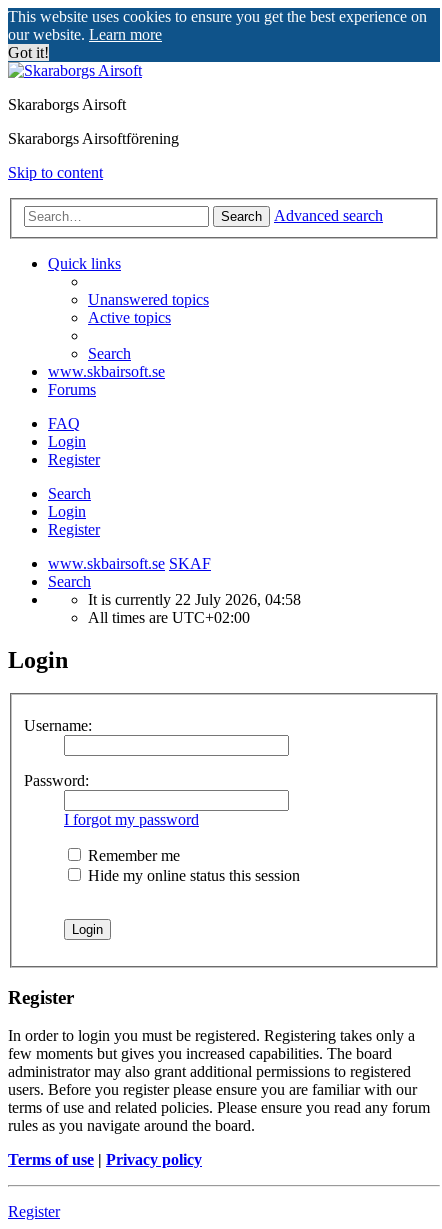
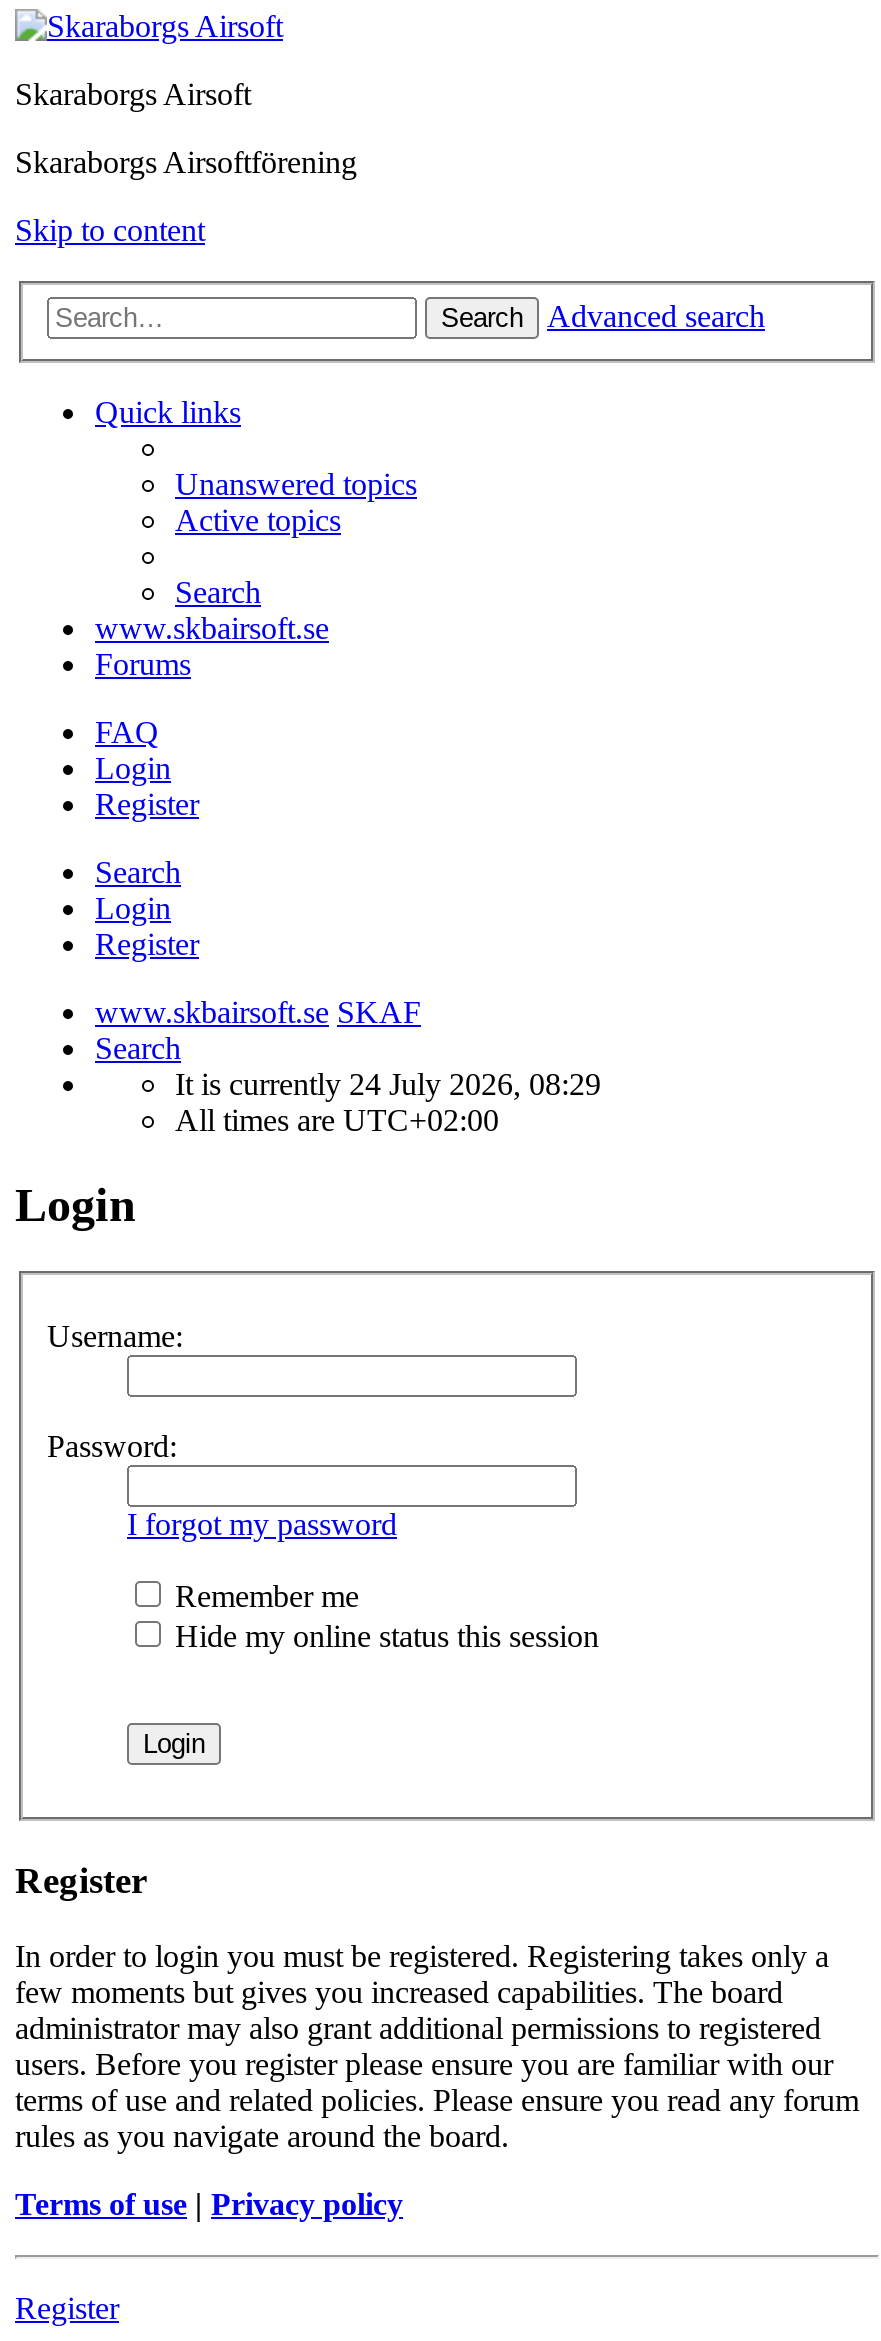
[8,8,427,61] This website uses cookies to ensure you get the best experience on | our website. Learn more | Got it! -> none
[88,591,301,608] It is currently 22 July 2026, 04:58 -> [175,1066,601,1100] It is currently 24 July 2026, 08:29

